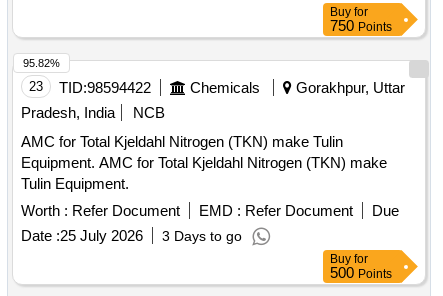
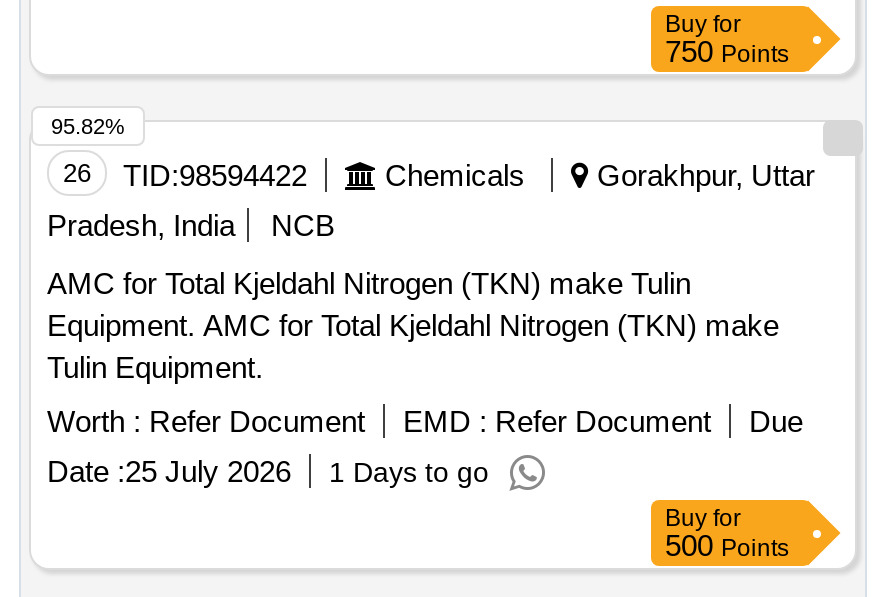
[29,79,151,96] 23 TID:98594422 -> [63,158,307,192] 26 TID:98594422
[21,227,242,244] Date : 25 July 2026 3 Days to go -> [47,454,489,488] Date : 25 July 2026 1 Days to go

